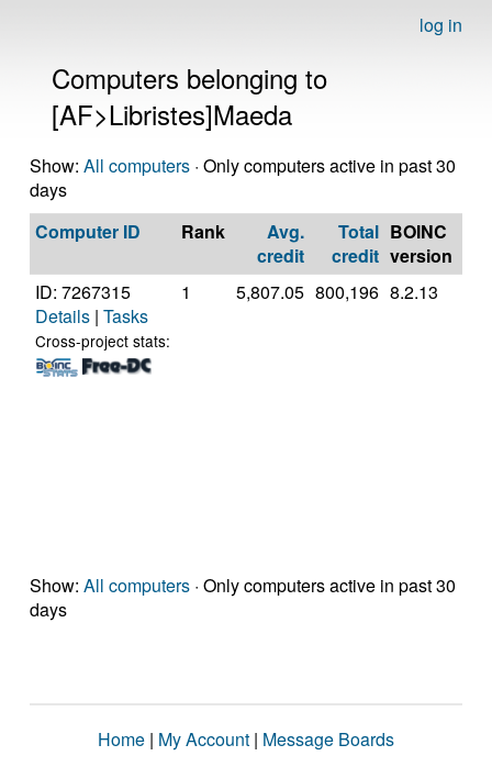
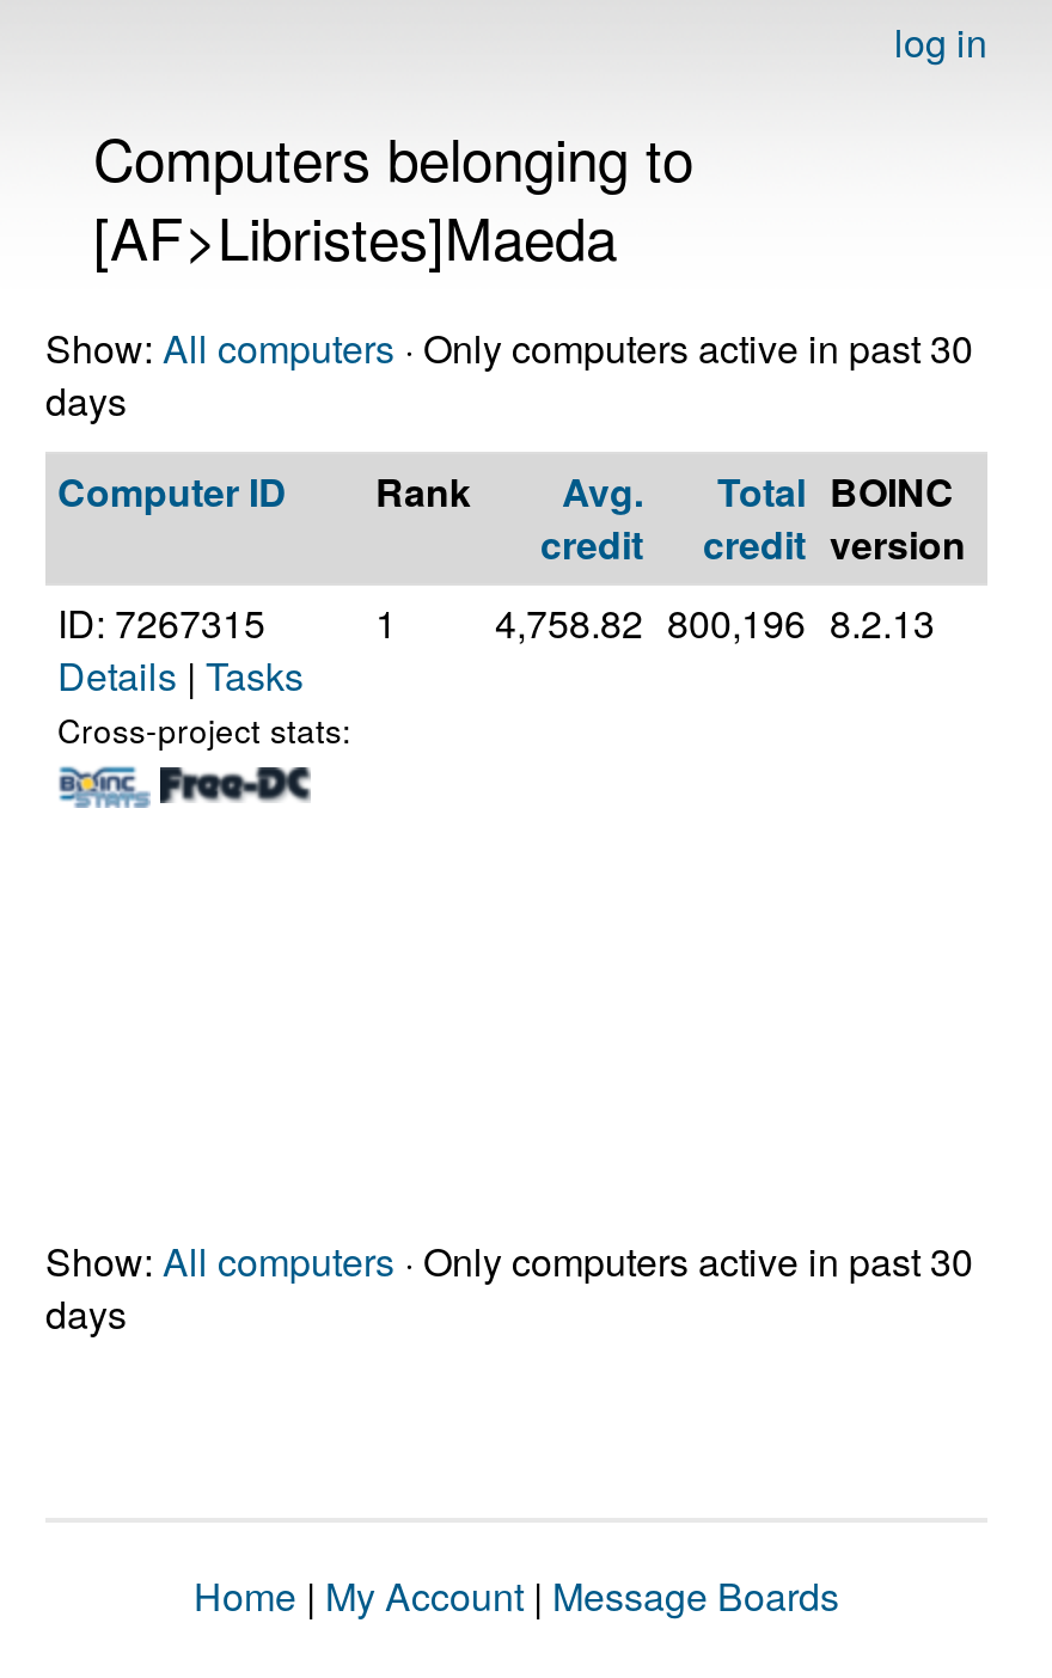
[236,279,438,304] 5,807.05 800,196 8.2.13 -> [495,595,935,650] 4,758.82 800,196 8.2.13

